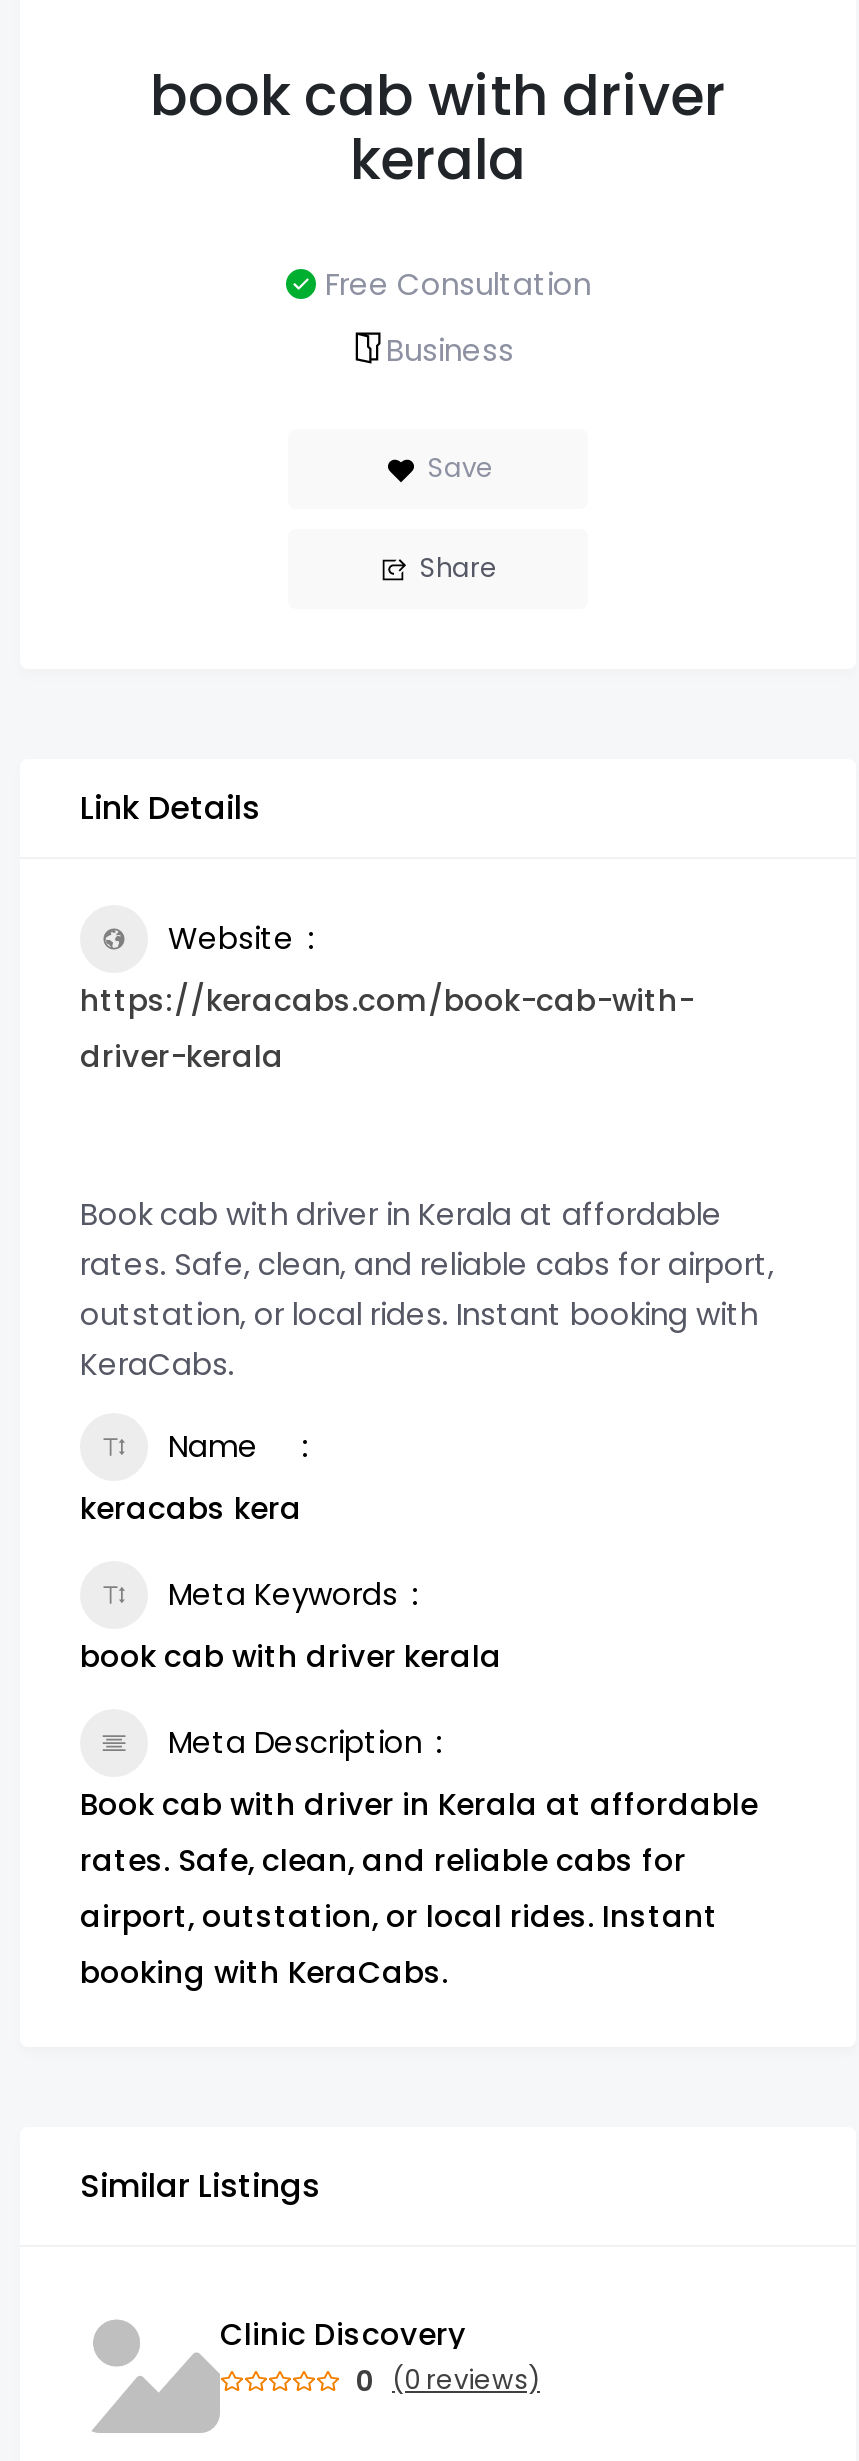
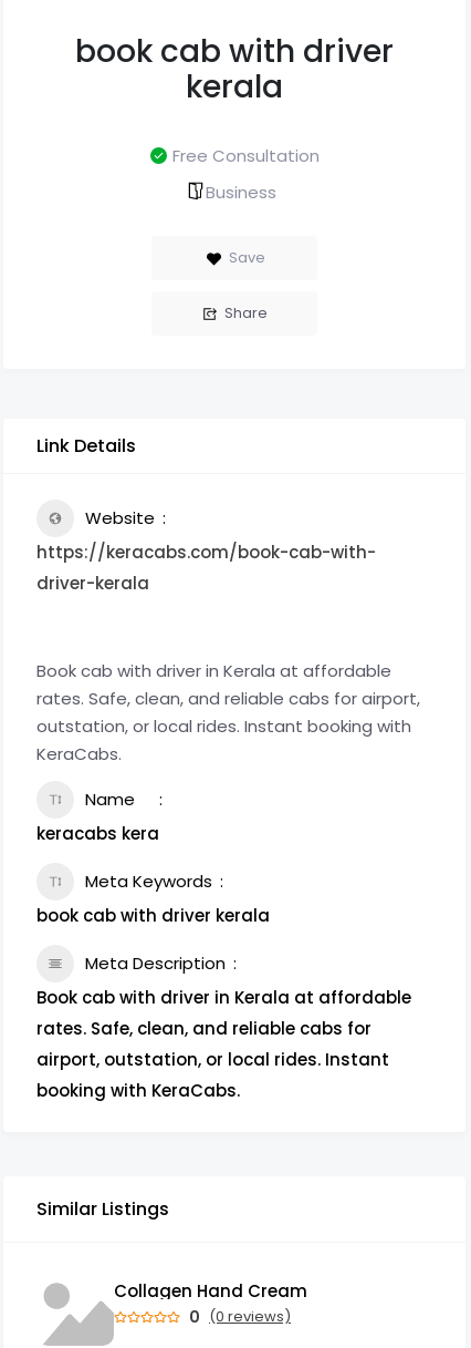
[220,2312,466,2354] Clinic Discovery -> [114,1279,307,1302] Collagen Hand Cream

